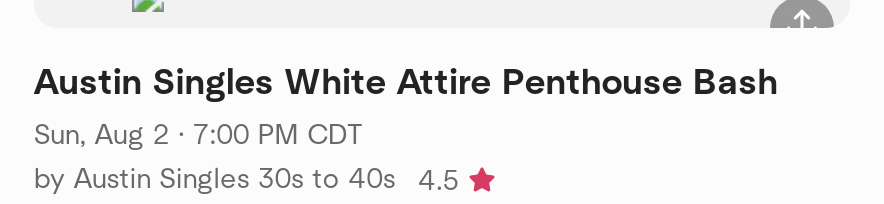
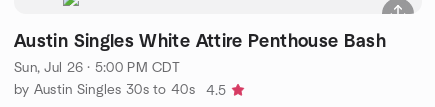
[34,121,363,149] Sun, Aug 2 · 7:00 PM CDT -> [14,60,180,74] Sun, Jul 26 · 5:00 PM CDT

